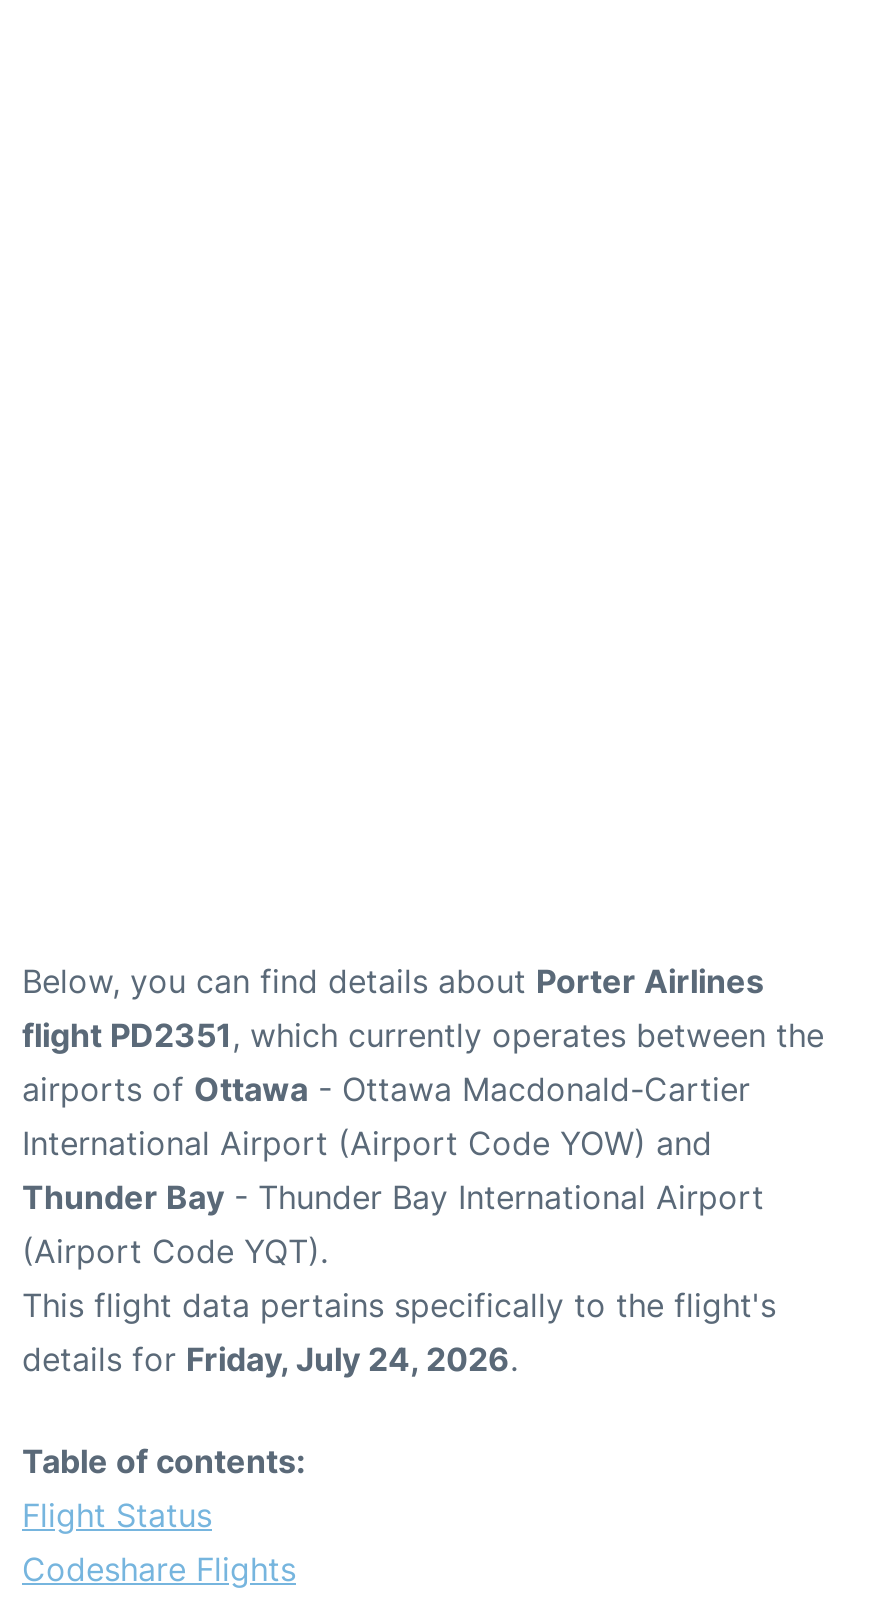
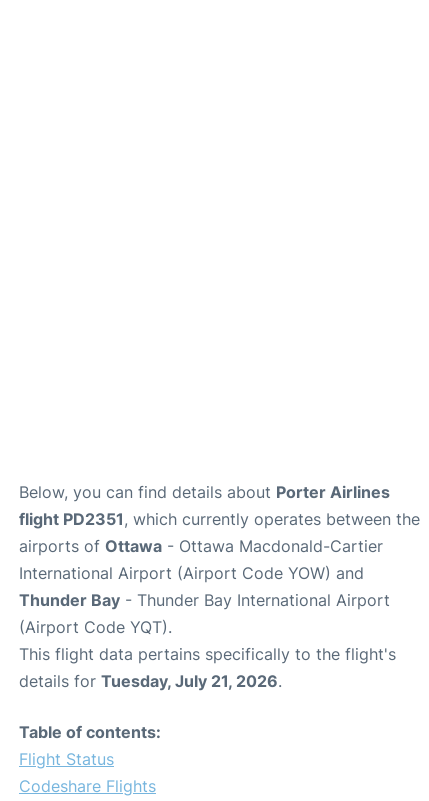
[22,1339,518,1379] details for Friday, July 24, 2026. -> [19,671,282,691] details for Tuesday, July 21, 2026.

